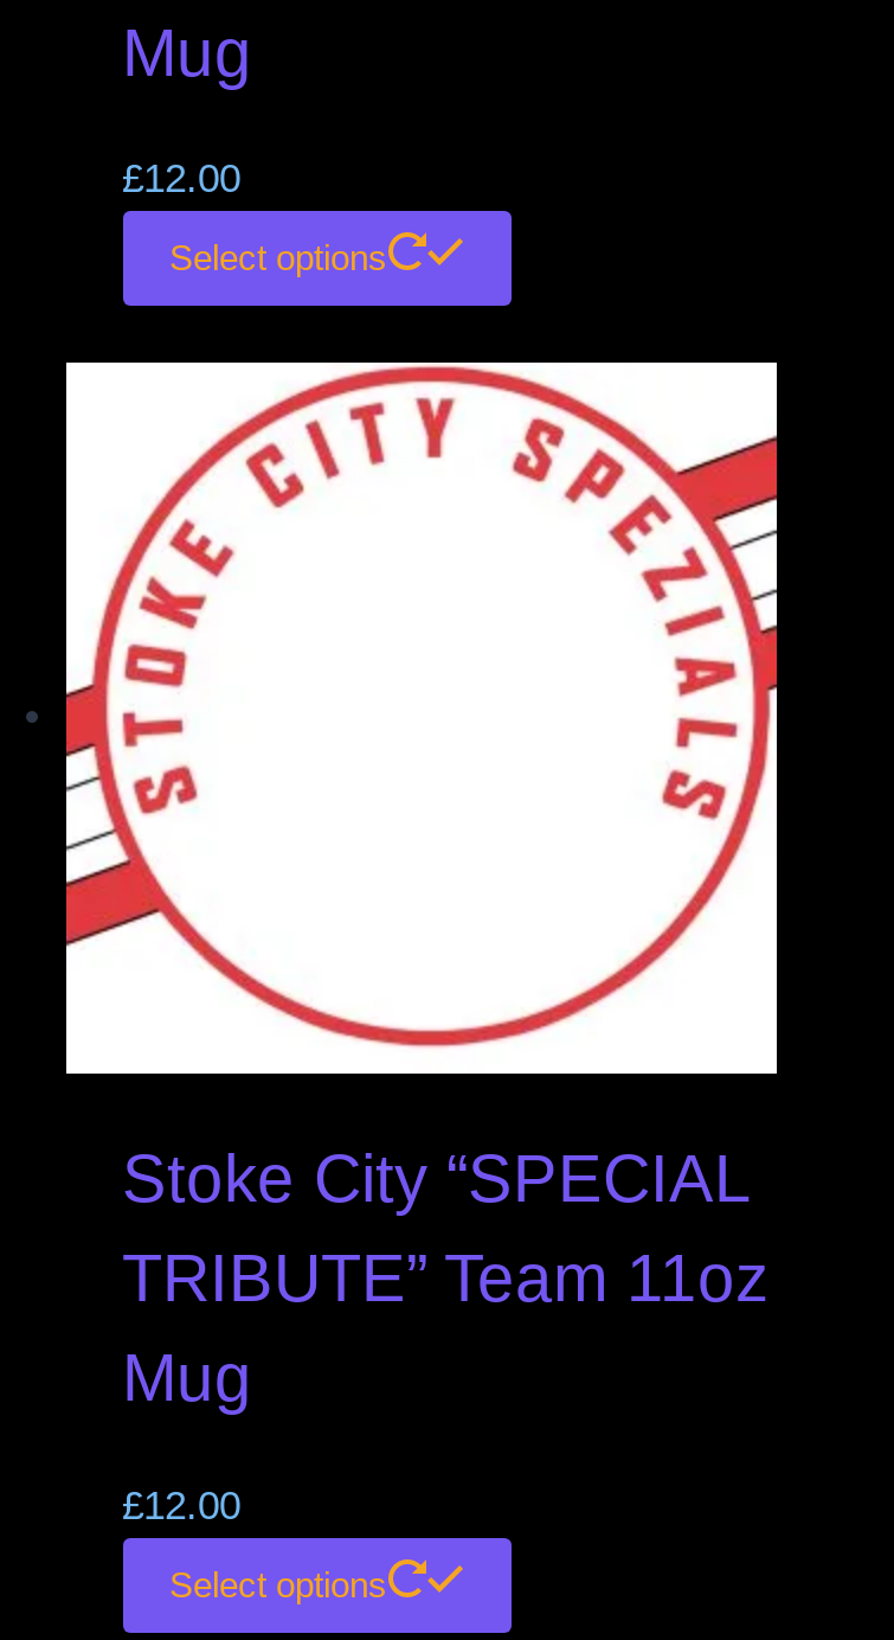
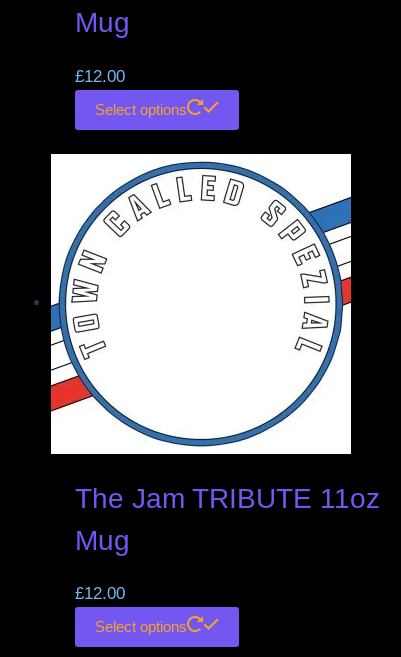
[64,365,779,1050] [image] -> [50,161,352,433] [image]
[122,1143,768,1317] Stoke City “SPECIAL | TRIBUTE” Team 11oz -> [74,482,379,513] The Jam TRIBUTE 11oz

